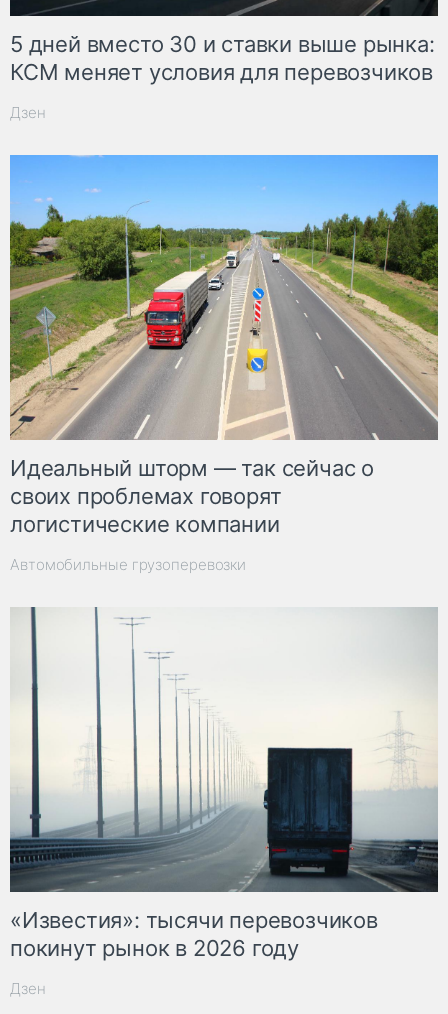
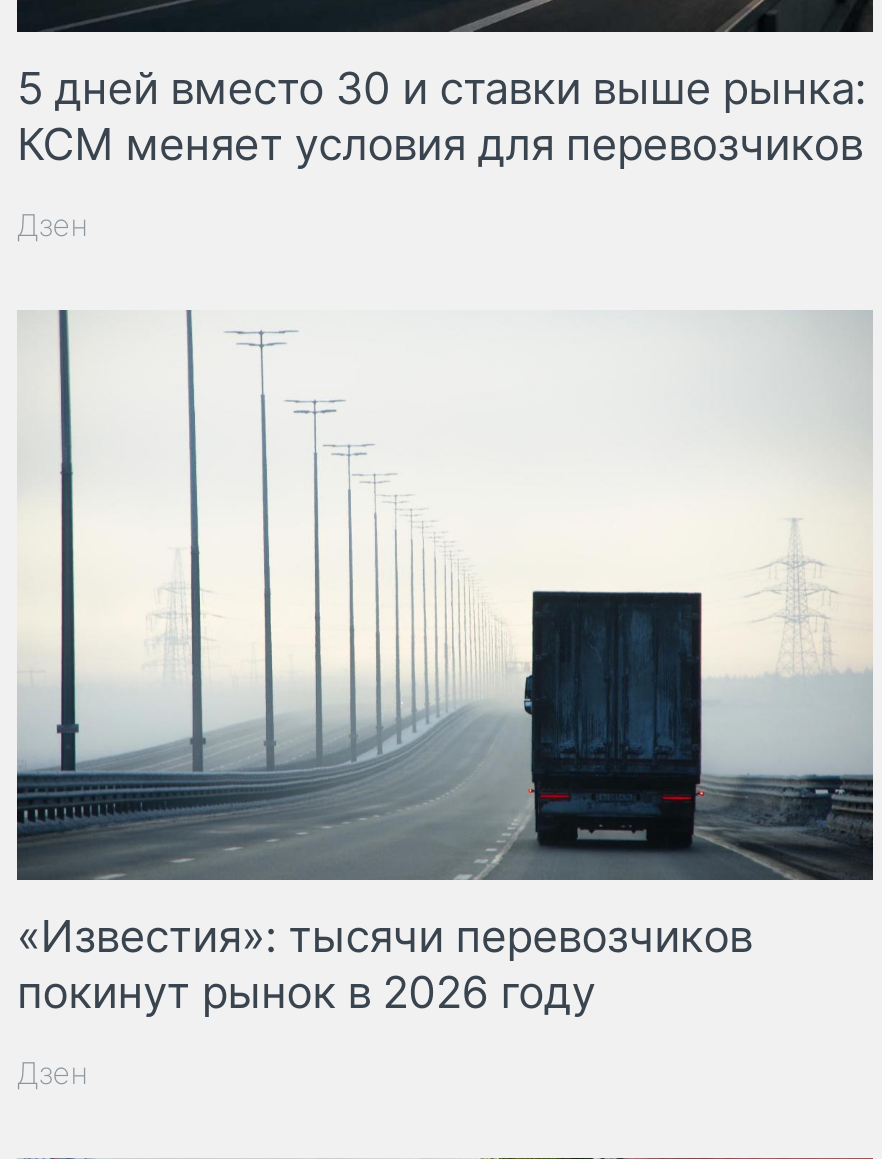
[9,154,439,574] [image] | Идеальный шторм — так сейчас о | своих проблемах говорят | логистические компании | Автомобильные грузоперевозки -> none

